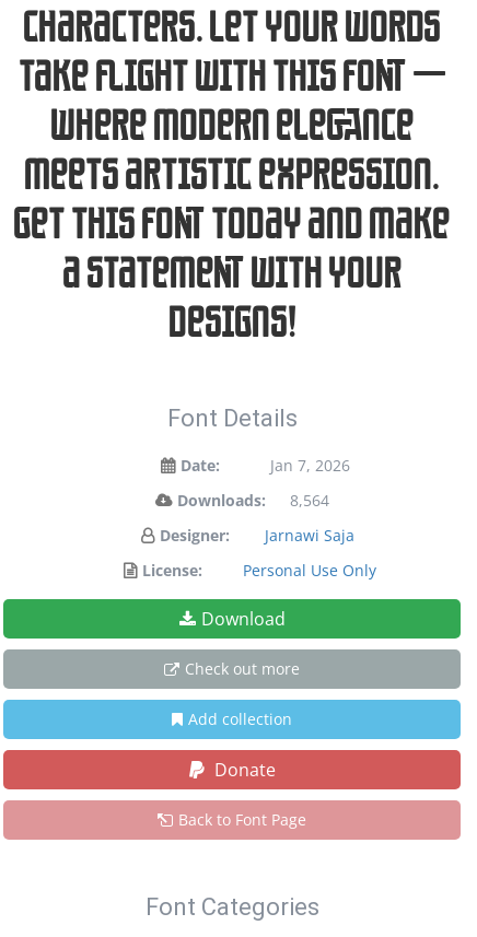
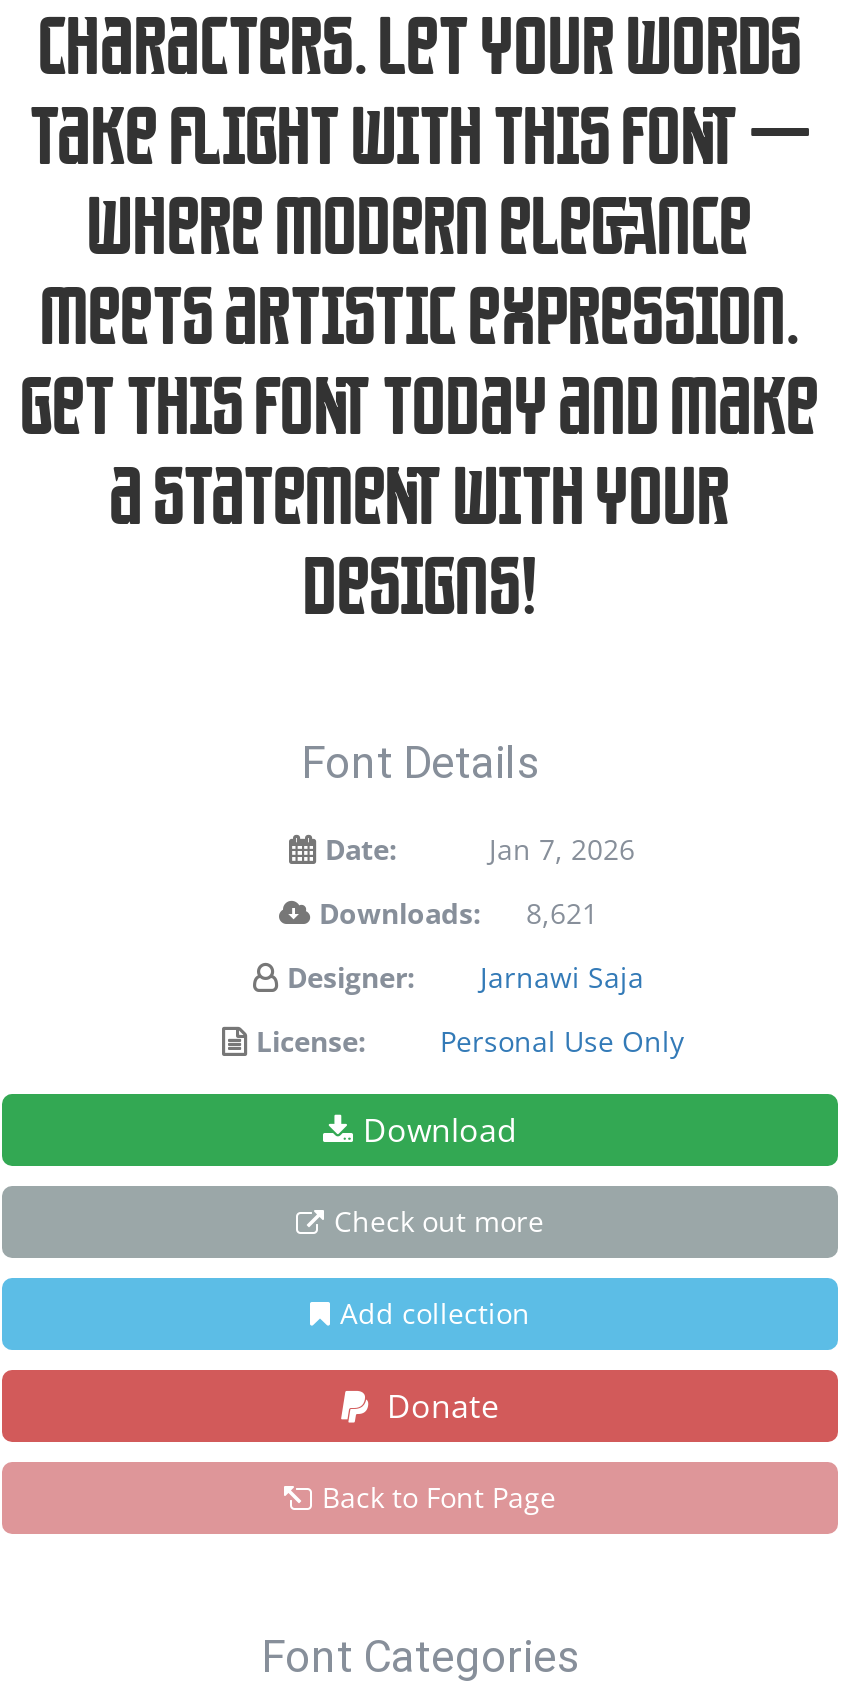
[177,490,329,511] Downloads: 8,564 -> [319,894,598,932] Downloads: 8,621

